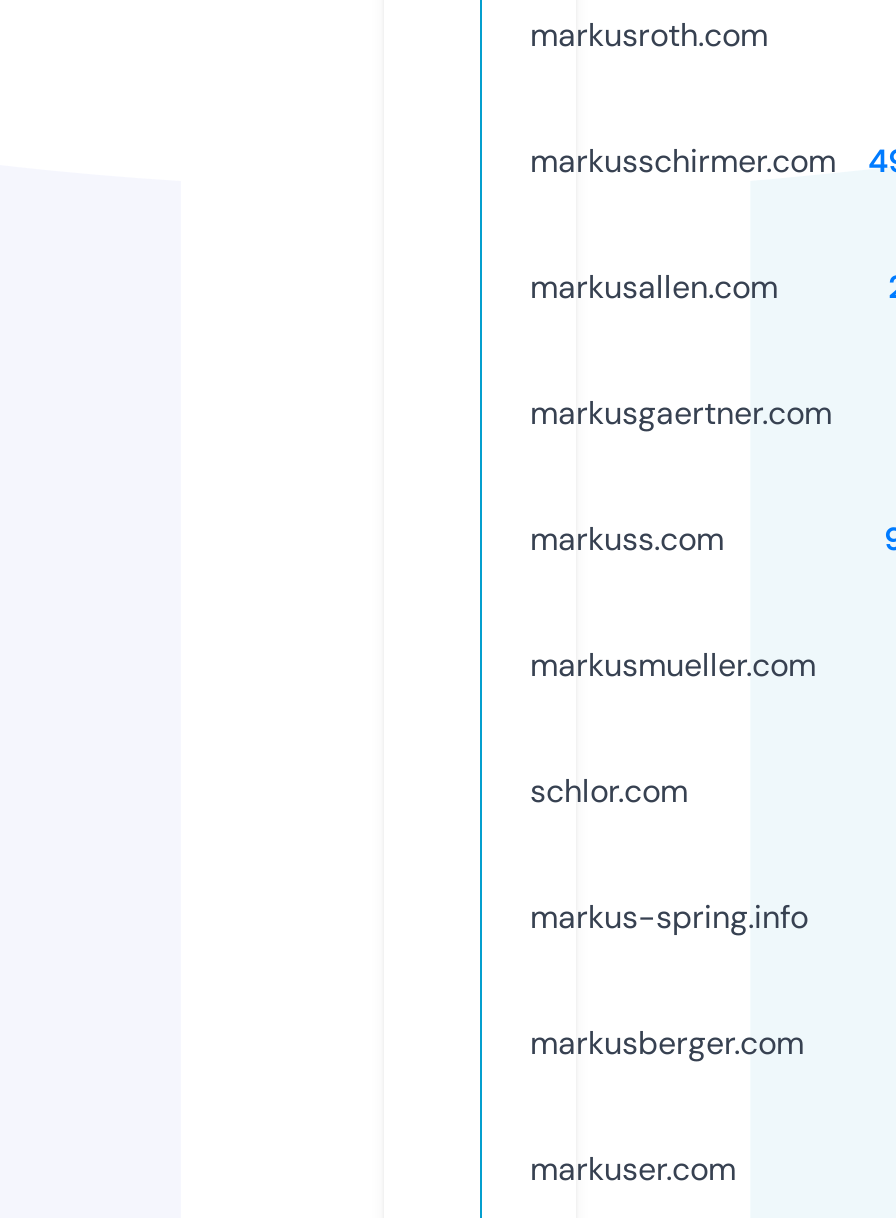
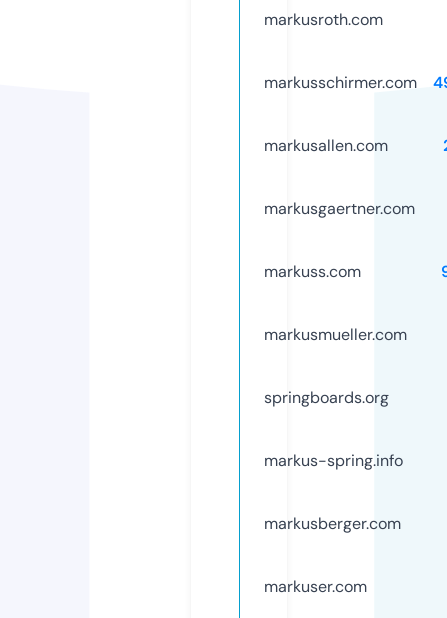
[530,770,688,812] schlor.com -> [264,387,389,408] springboards.org

